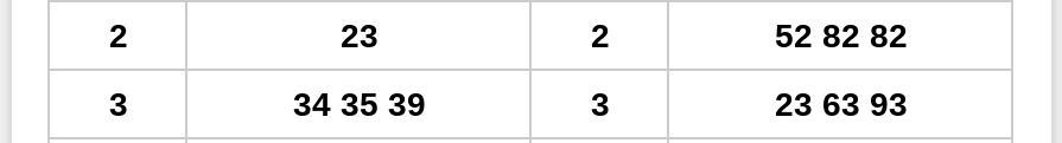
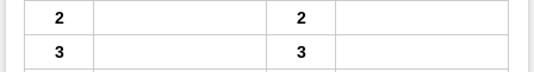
[341,16,379,54] 23 -> none
[775,16,908,54] 52 82 82 -> none
[293,85,426,123] 34 35 39 -> none
[775,85,908,123] 23 63 93 -> none

